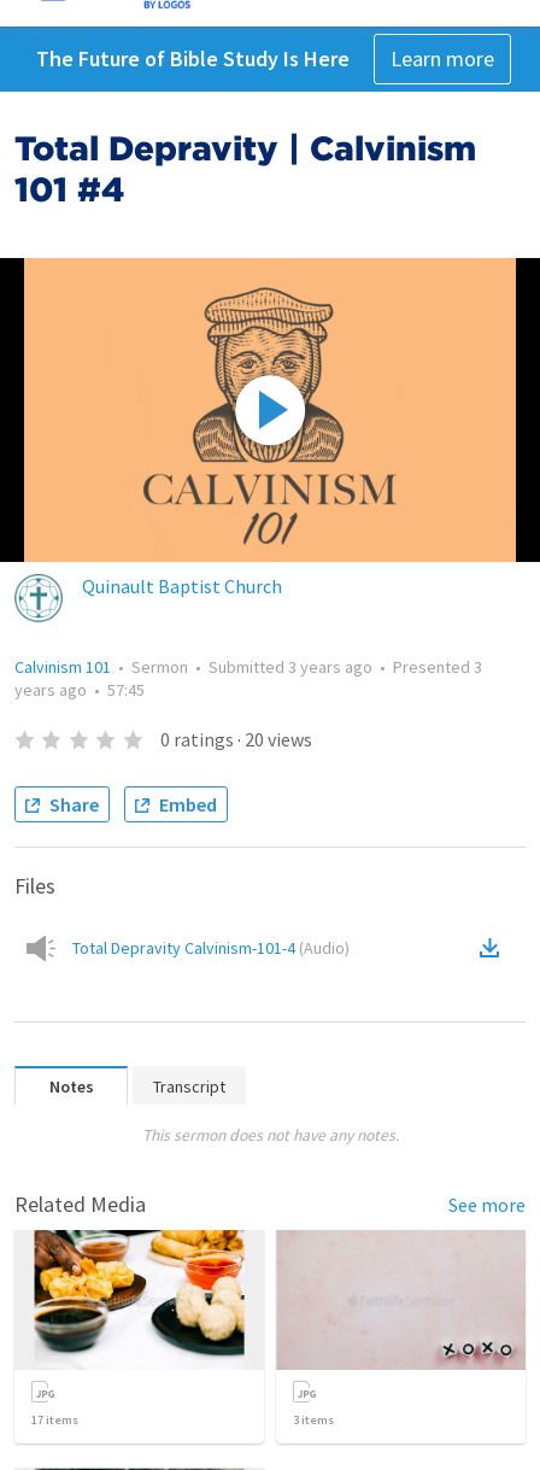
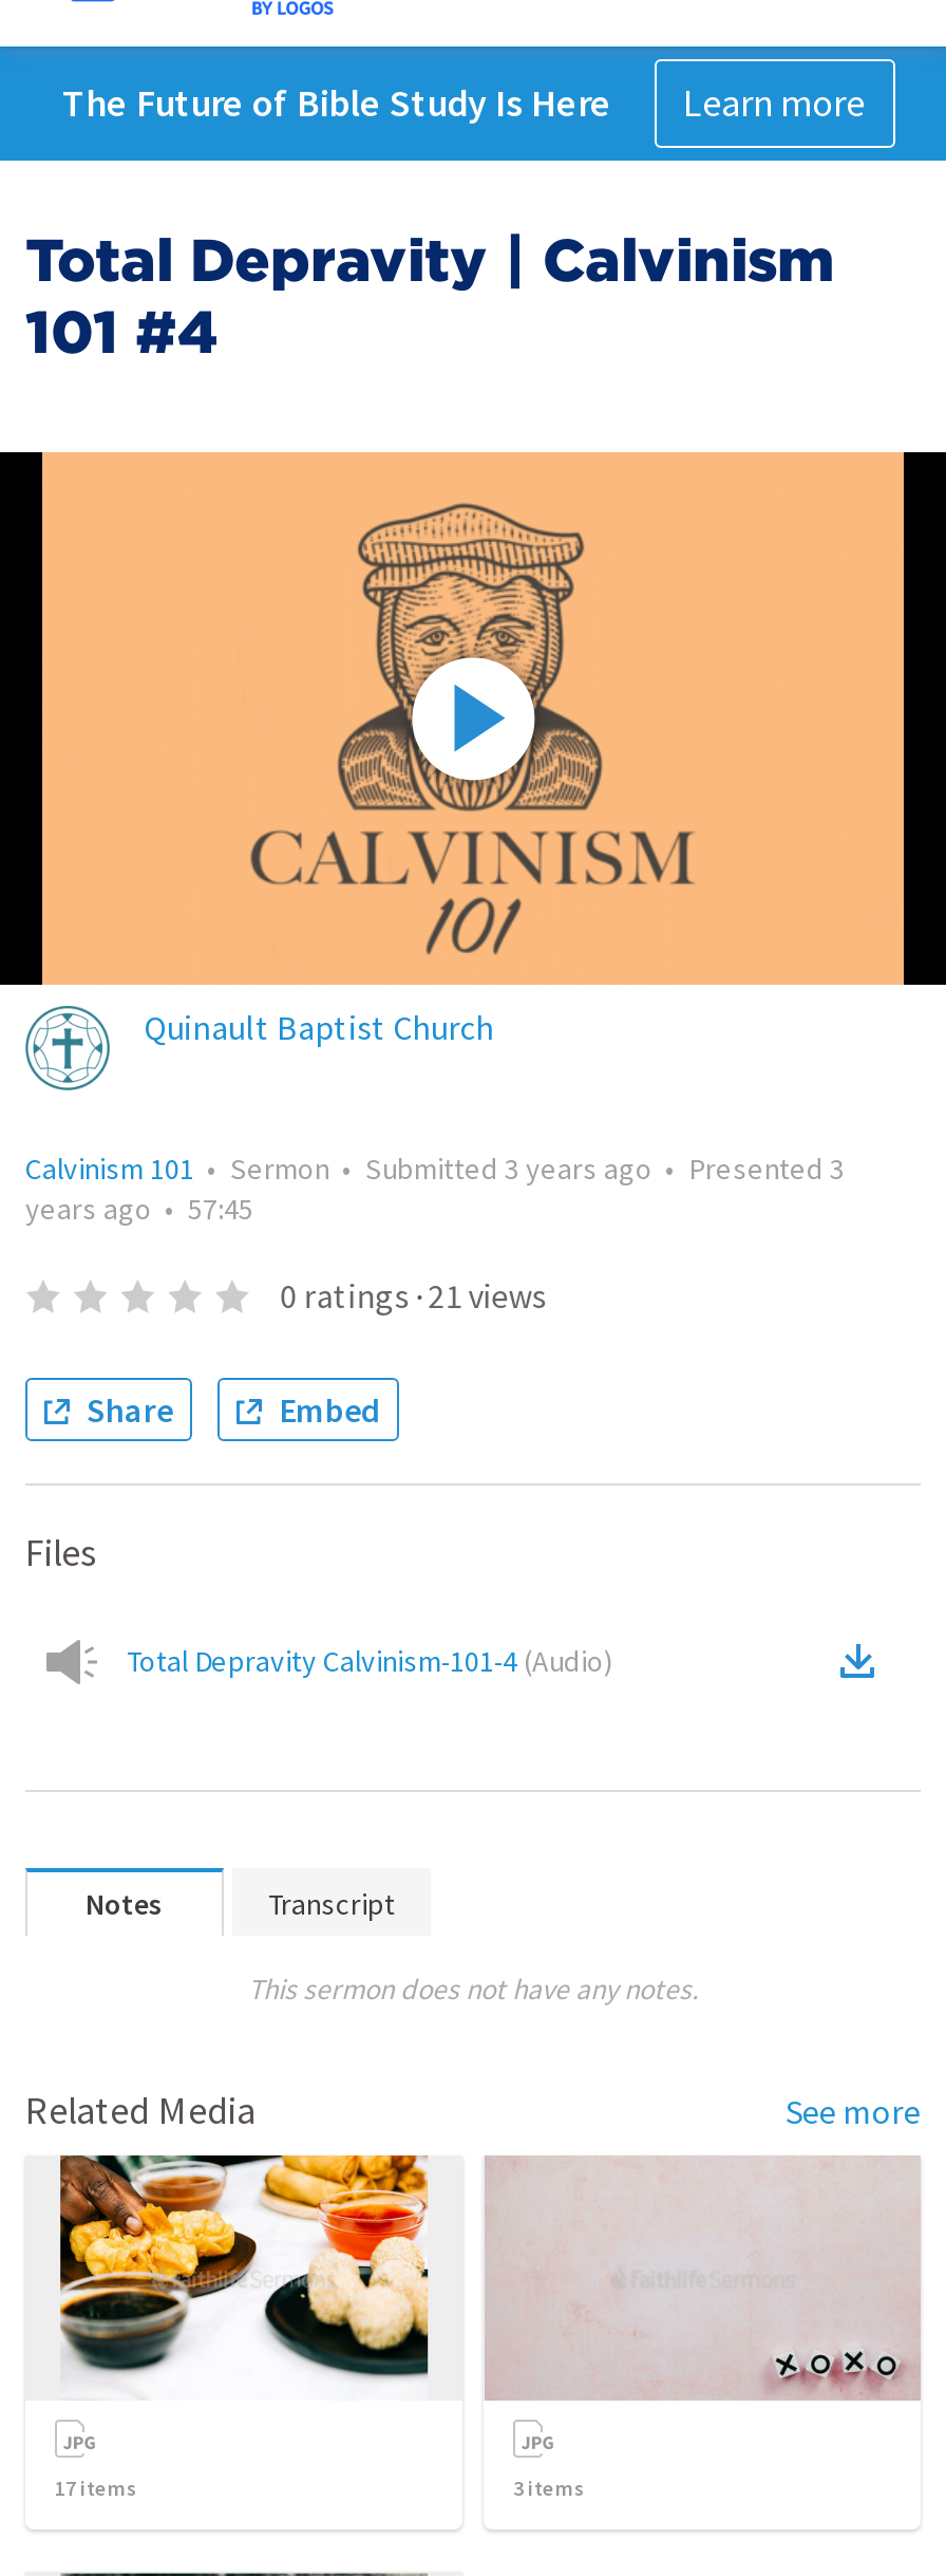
[160,727,312,751] 0 ratings · 20 views -> [280,1274,546,1317] 0 ratings · 21 views

